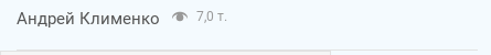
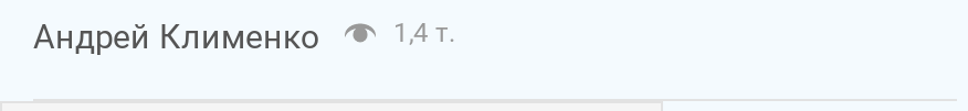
[196,8,227,24] 7,0 т. -> [393,17,455,48] 1,4 т.

